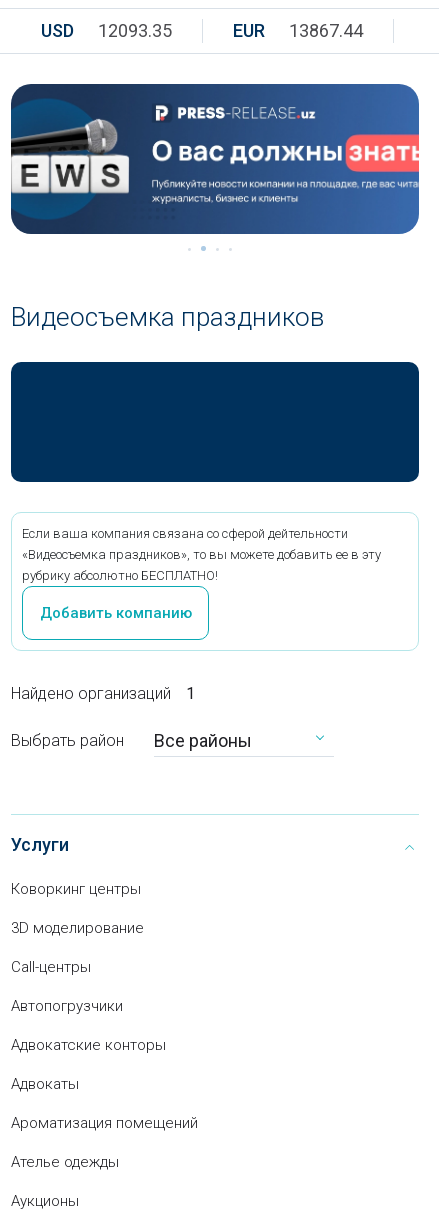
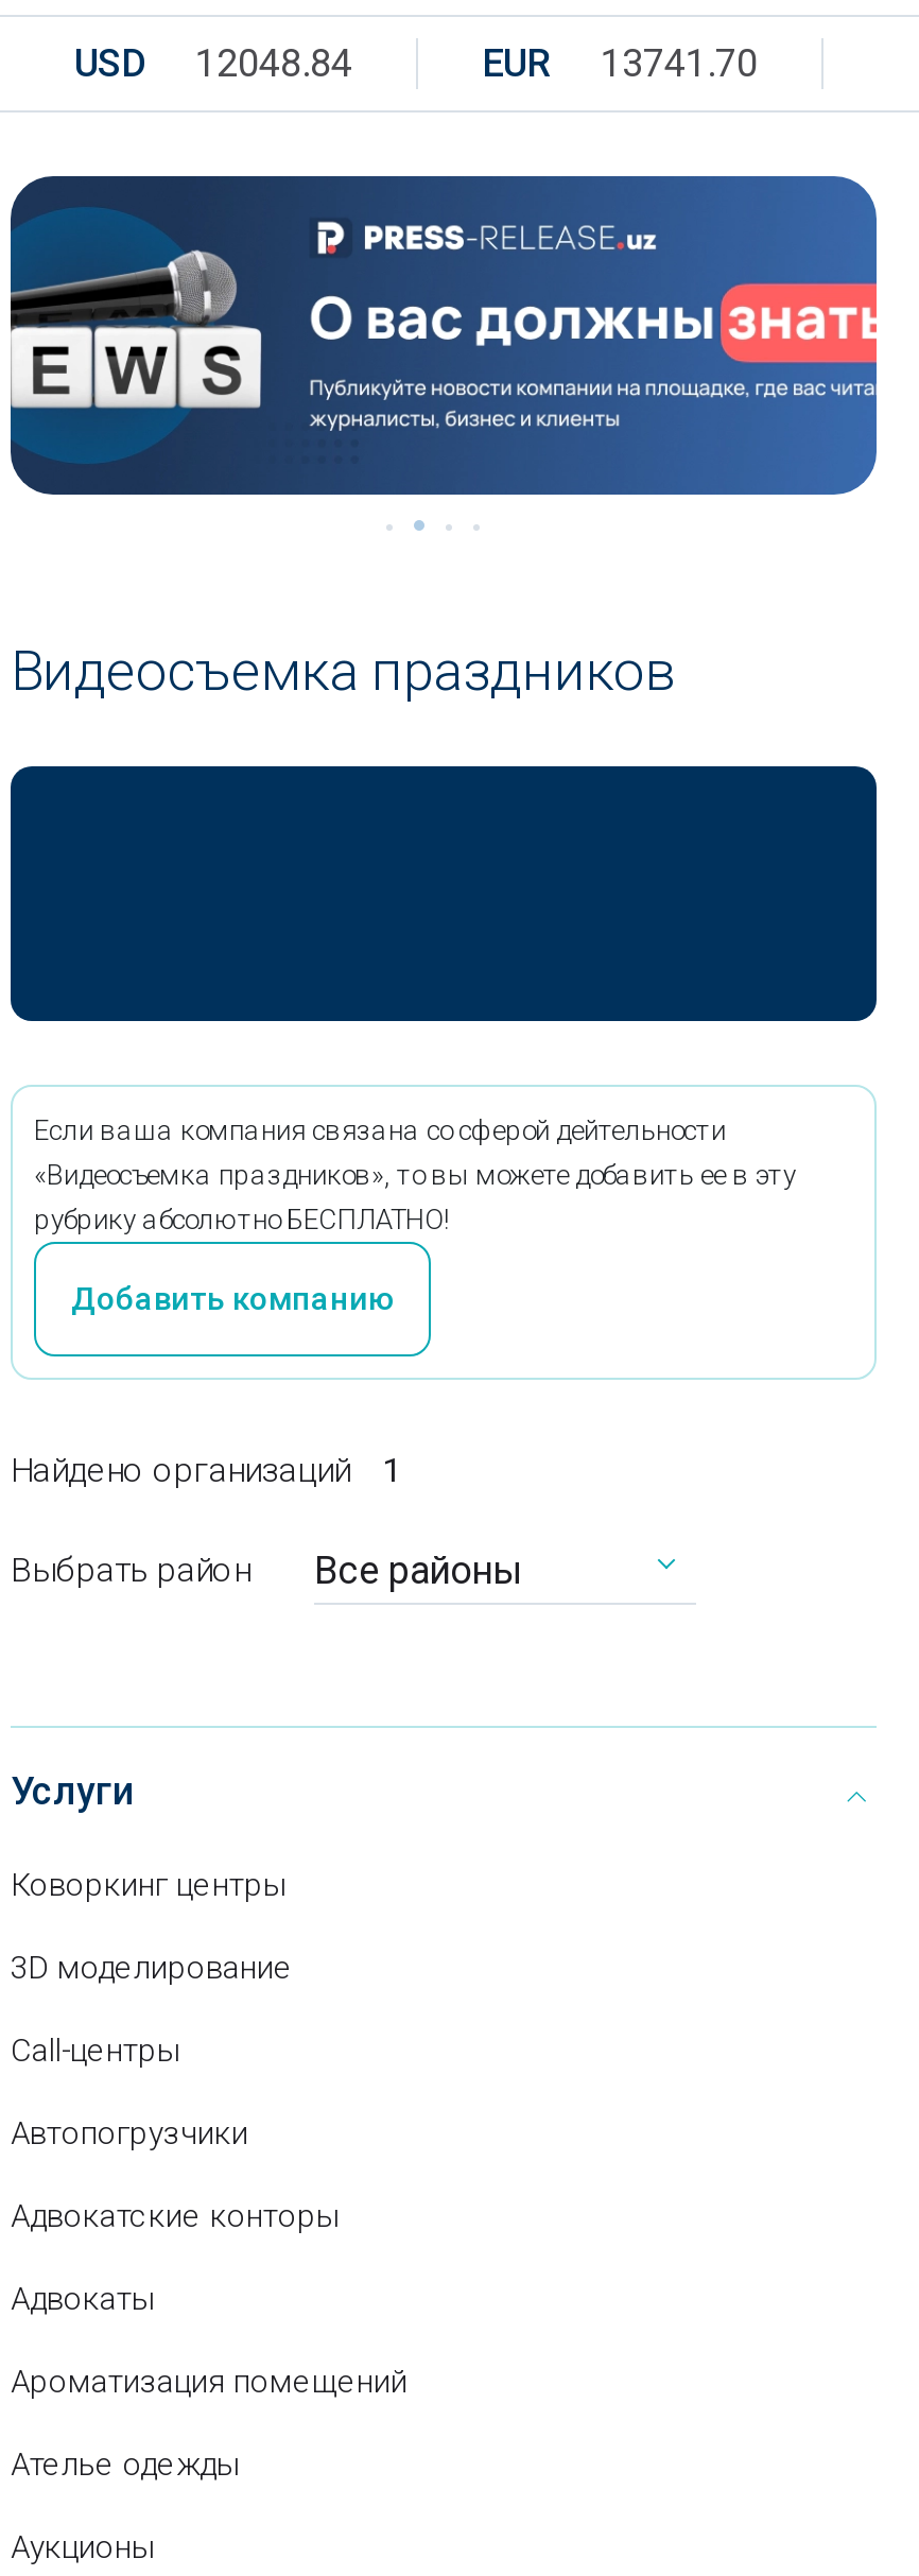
[41,20,172,41] USD 12093.35 -> [74,40,352,85] USD 12048.84
[233,20,363,41] EUR 13867.44 -> [482,40,758,85] EUR 13741.70

